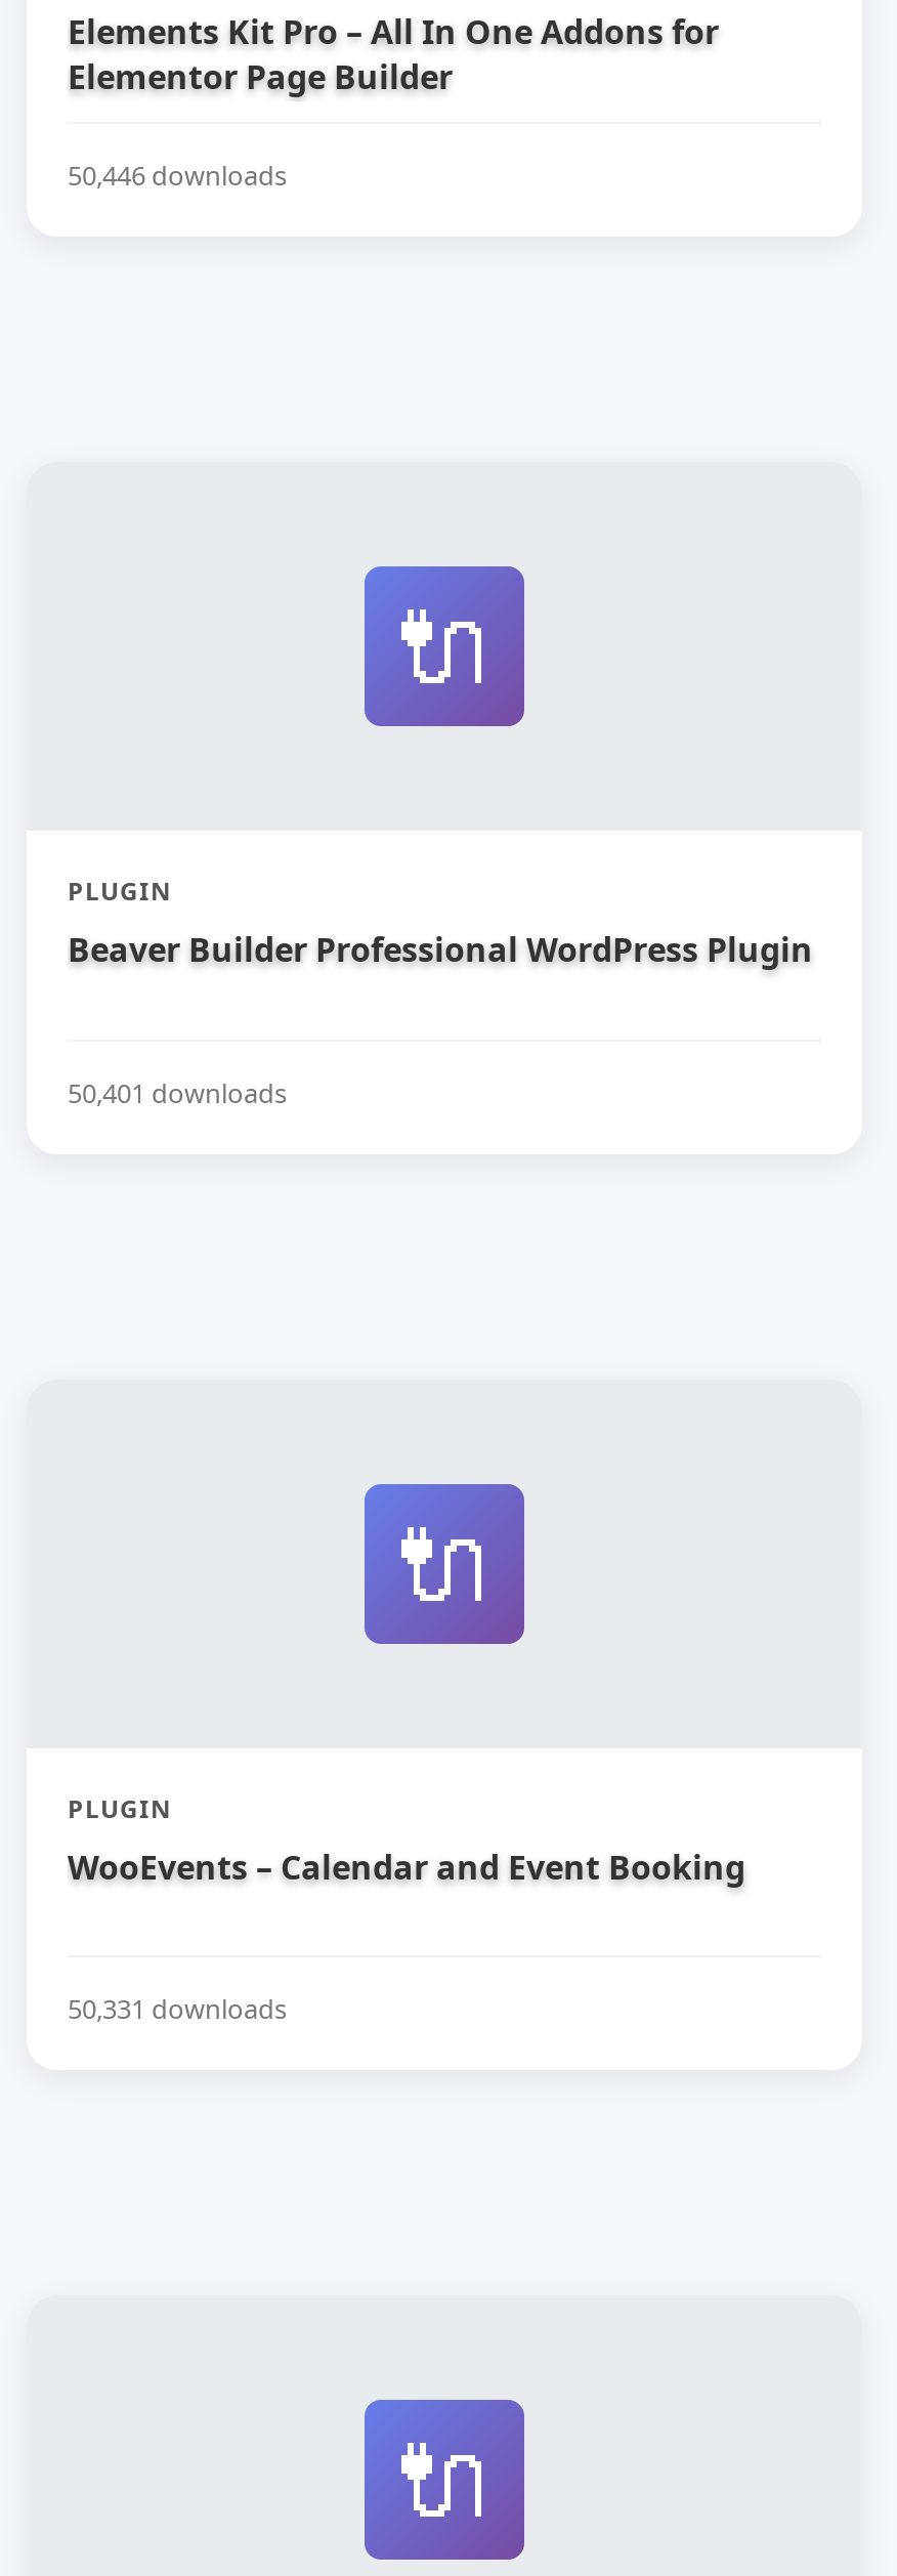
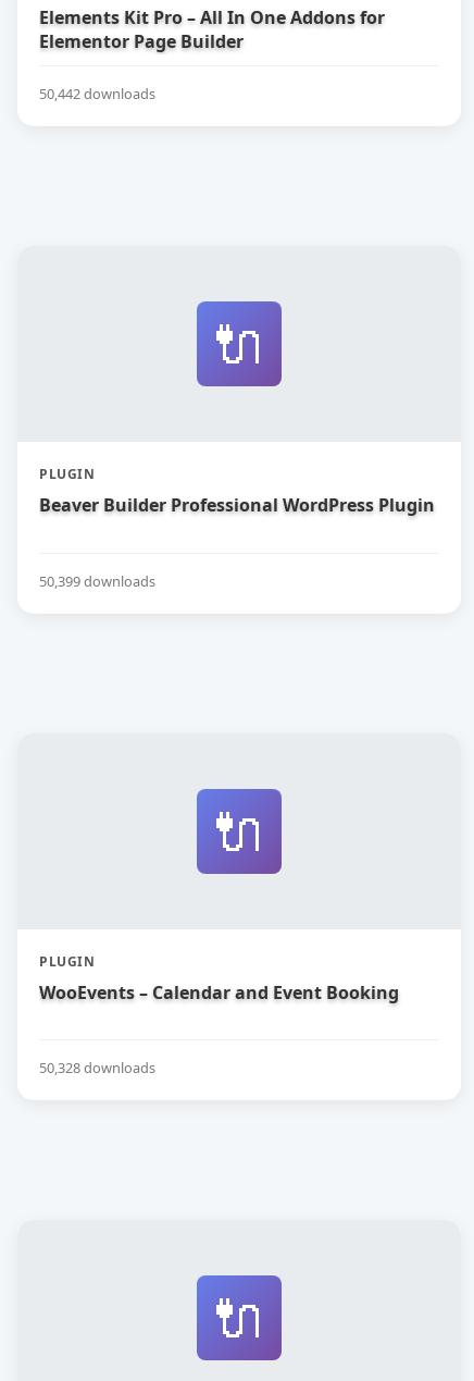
[68,156,287,193] 50,446 downloads -> [39,84,155,103] 50,442 downloads
[68,1074,287,1110] 50,401 downloads -> [39,571,155,590] 50,399 downloads
[68,1991,287,2028] 50,331 downloads -> [39,1058,155,1078] 50,328 downloads

